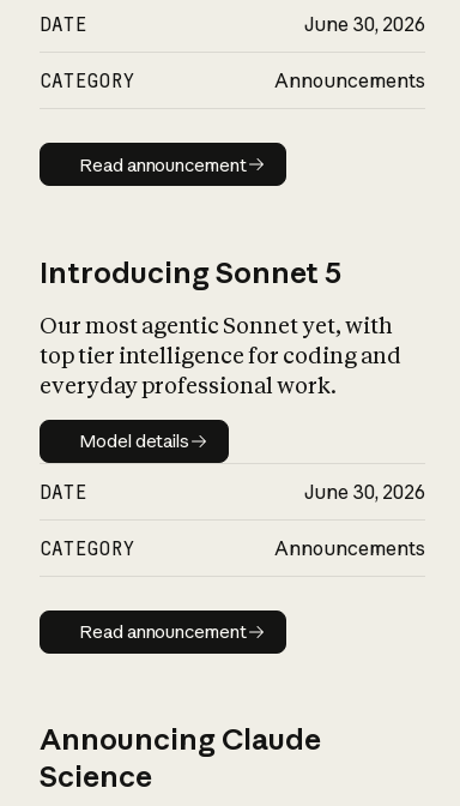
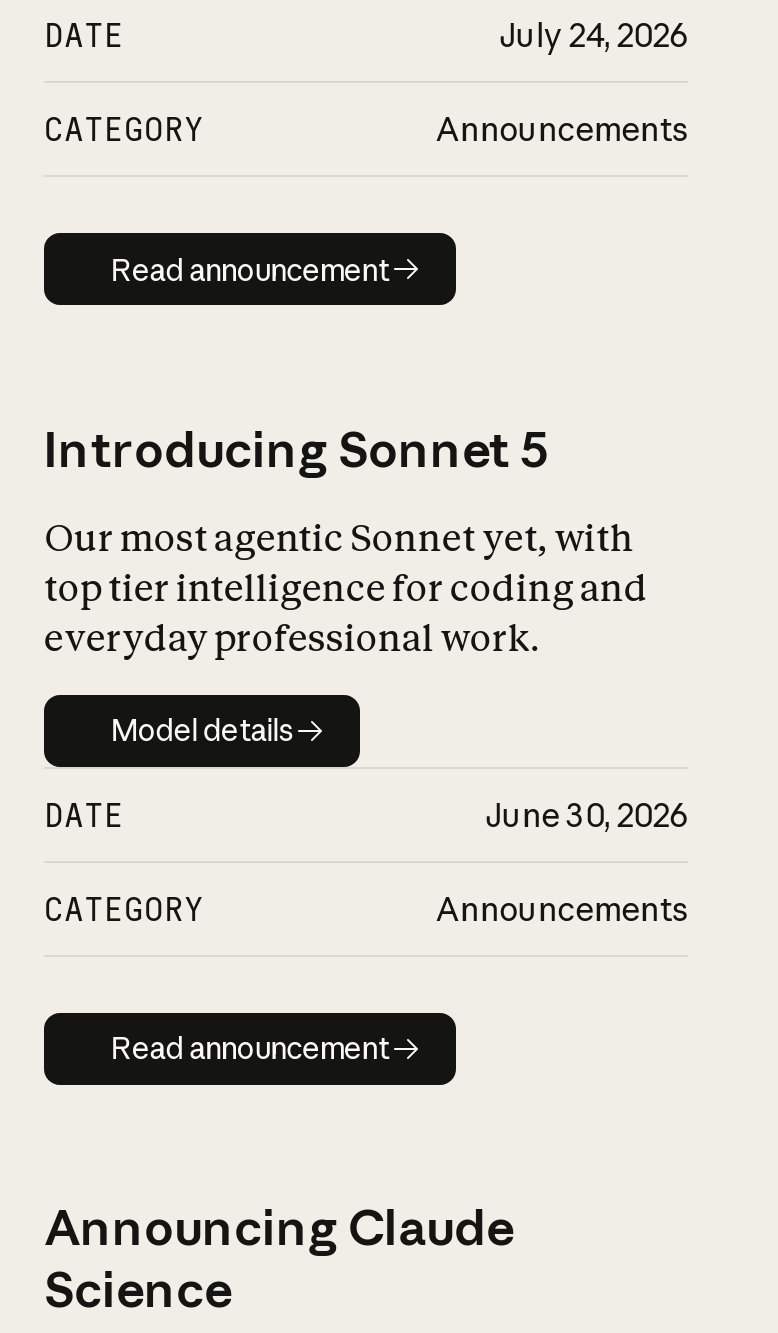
[304,12,425,36] June 30, 2026 -> [500,15,688,55] July 24, 2026

